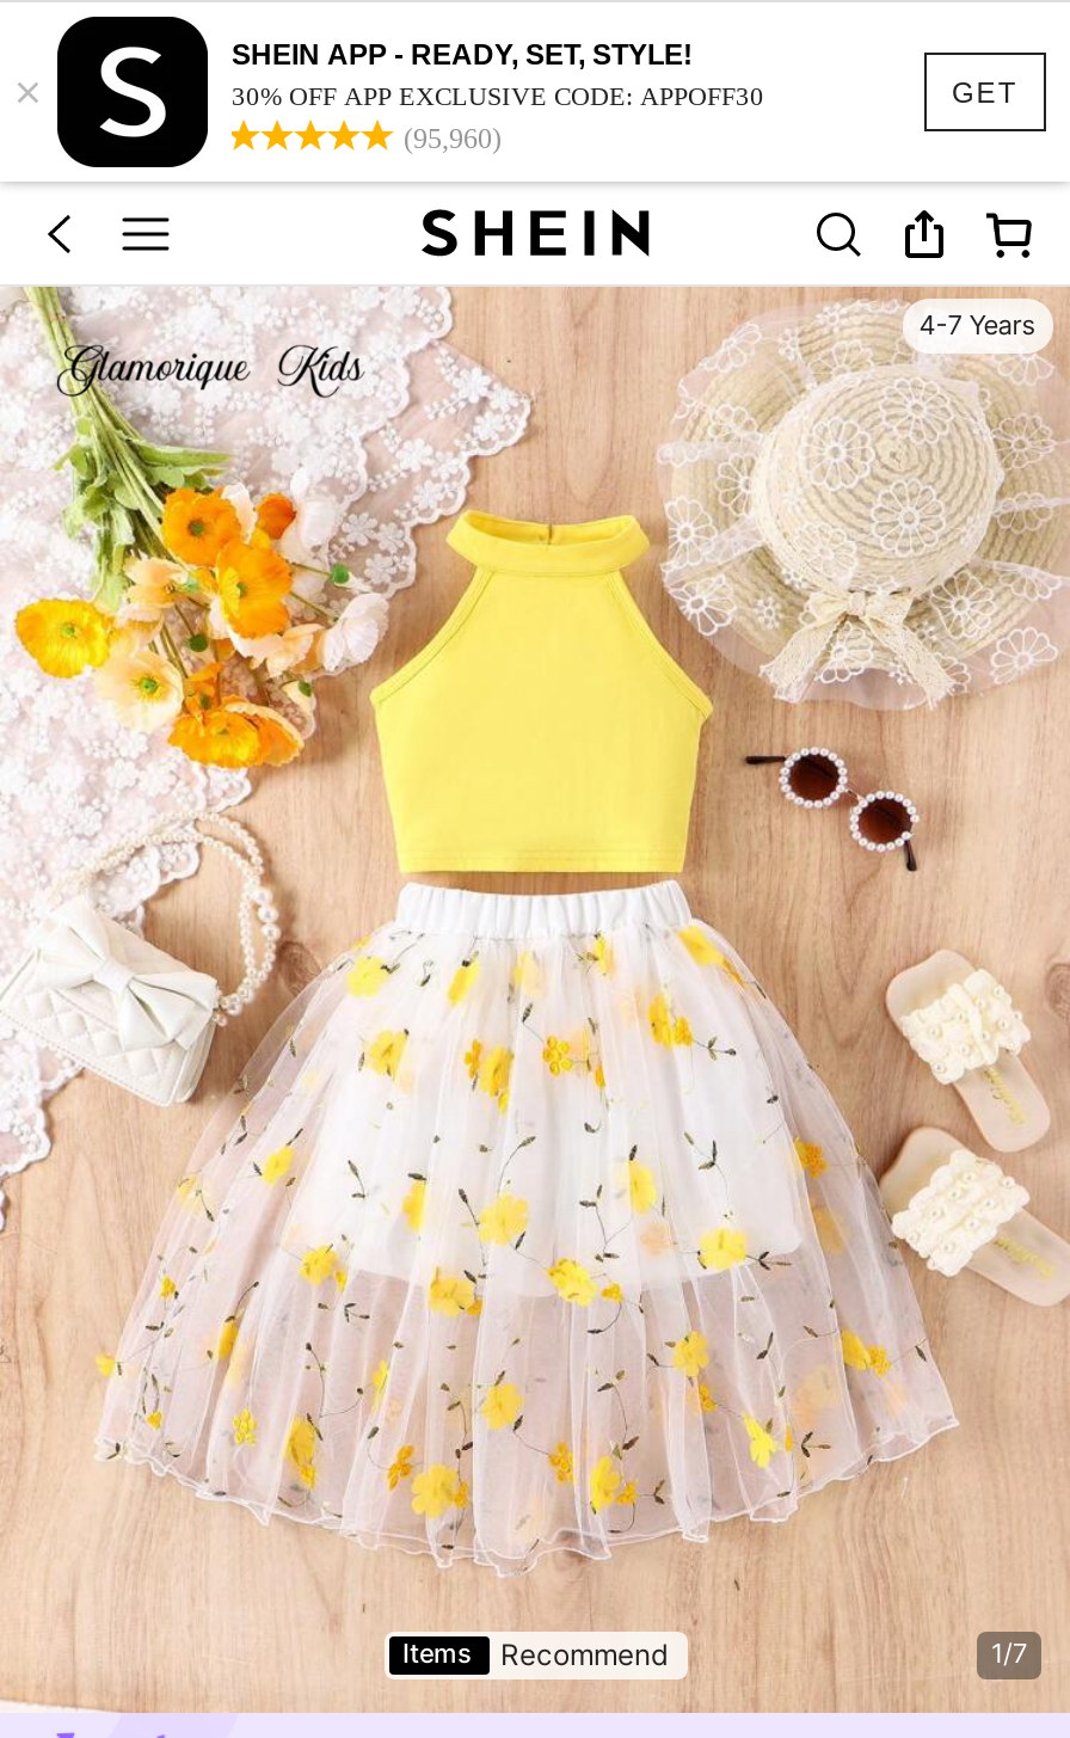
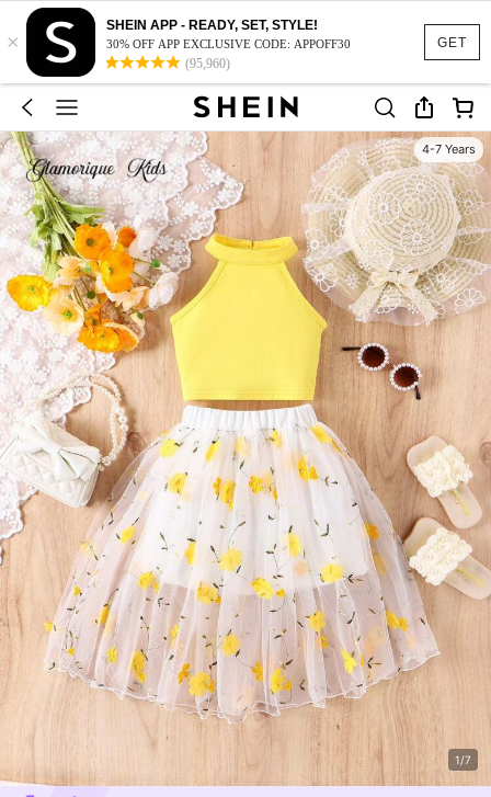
[402,1636,668,1672] Items | Recommend -> none

